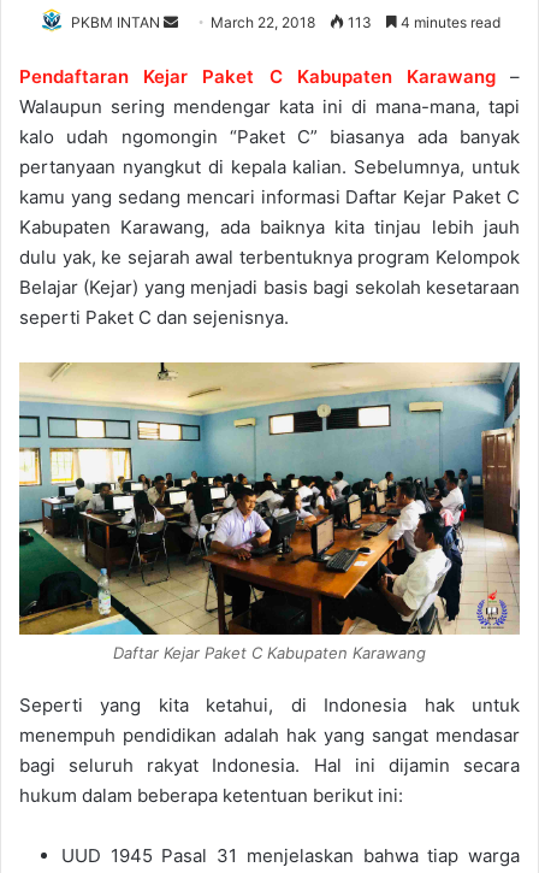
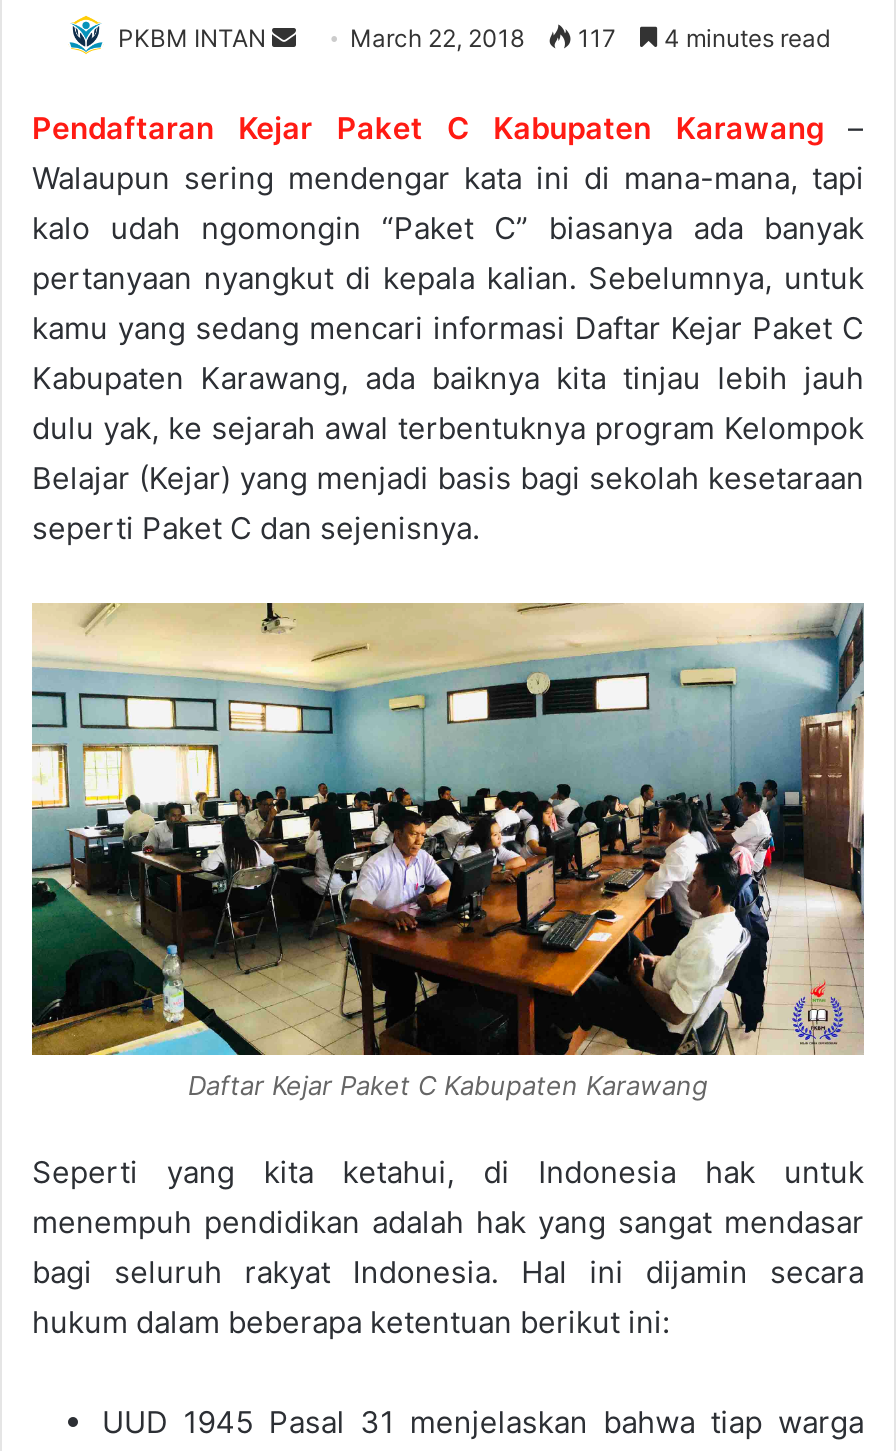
[343,13,371,32] 113 -> [572,23,616,53] 117

